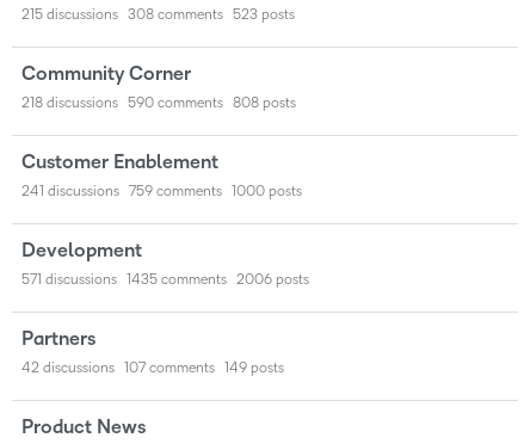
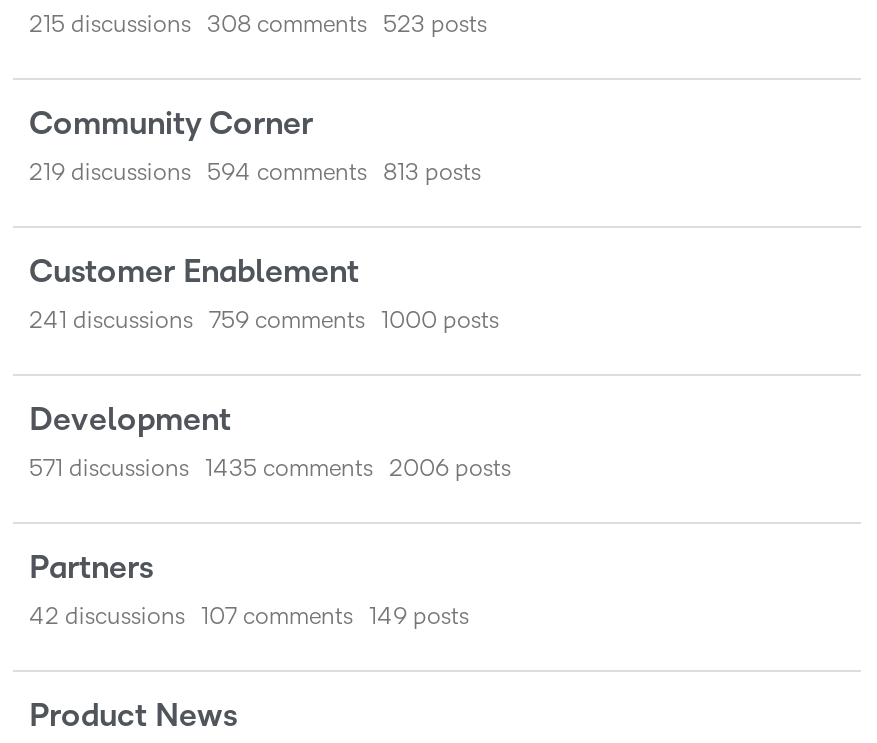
[21,95,118,111] 218 discussions -> [29,160,191,186] 219 discussions
[128,95,223,111] 590 comments -> [207,160,367,186] 594 comments
[233,95,296,111] 808 posts -> [383,160,481,186] 813 posts

